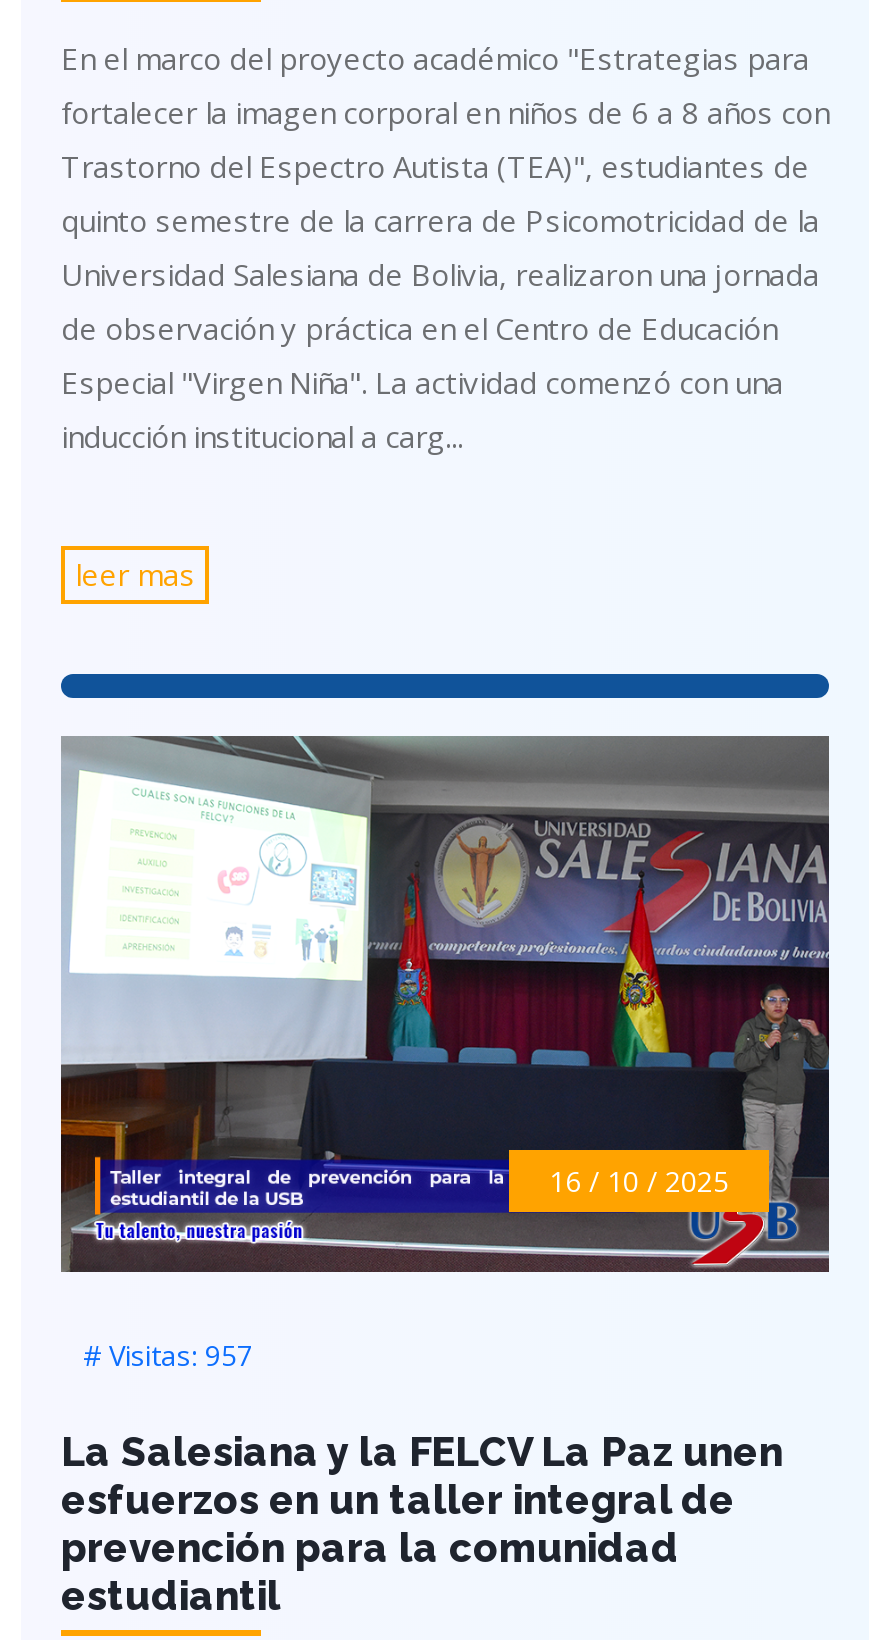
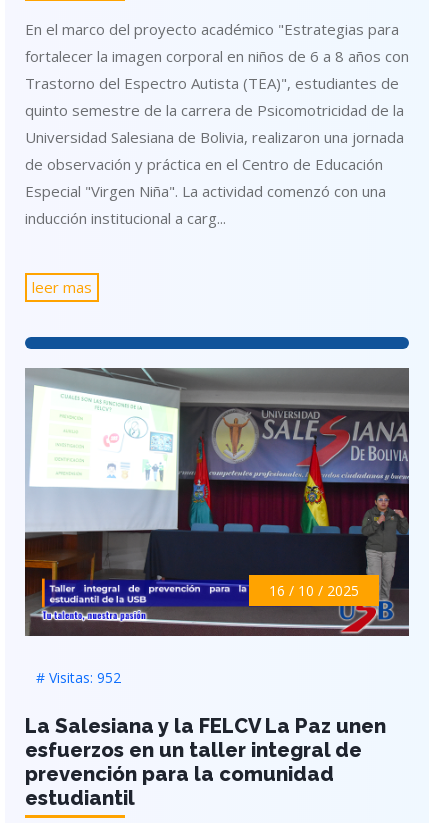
[83,1336,253,1374] # Visitas: 957 -> [36,668,121,687] # Visitas: 952

